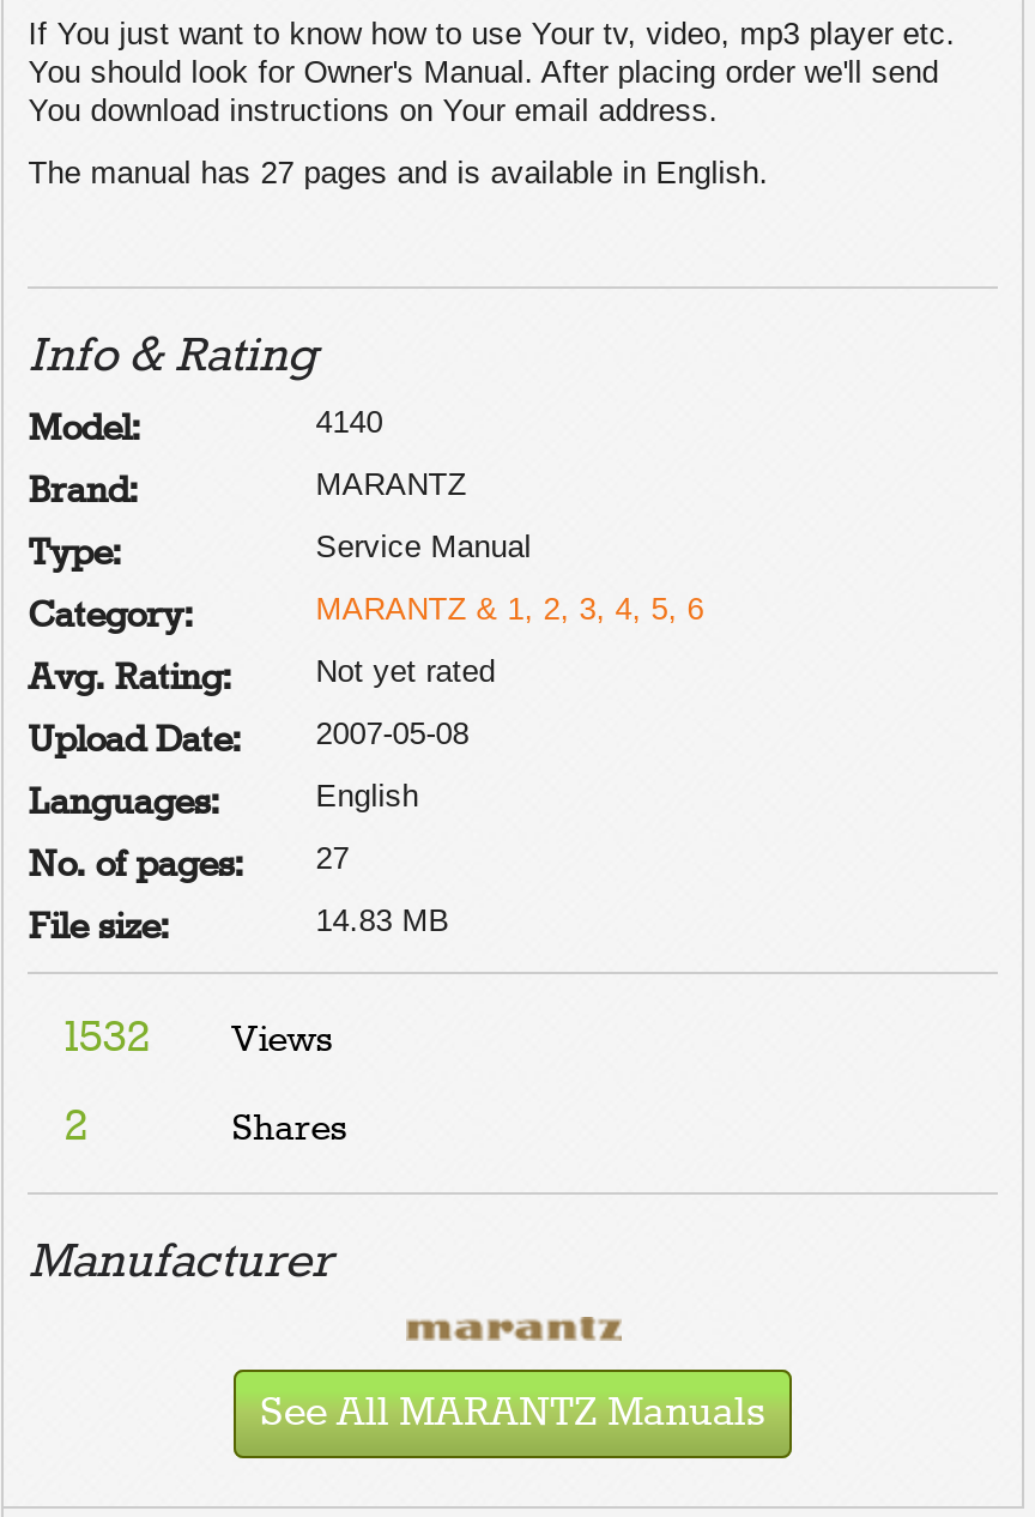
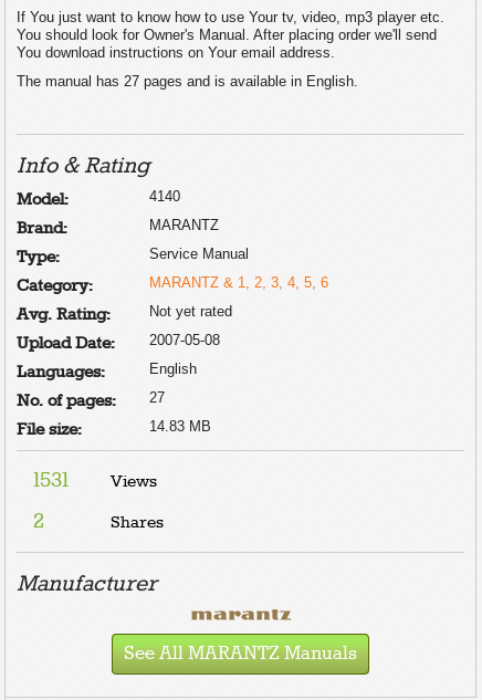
[64,1011,150,1064] 1532 -> [33,468,69,493] 1531

